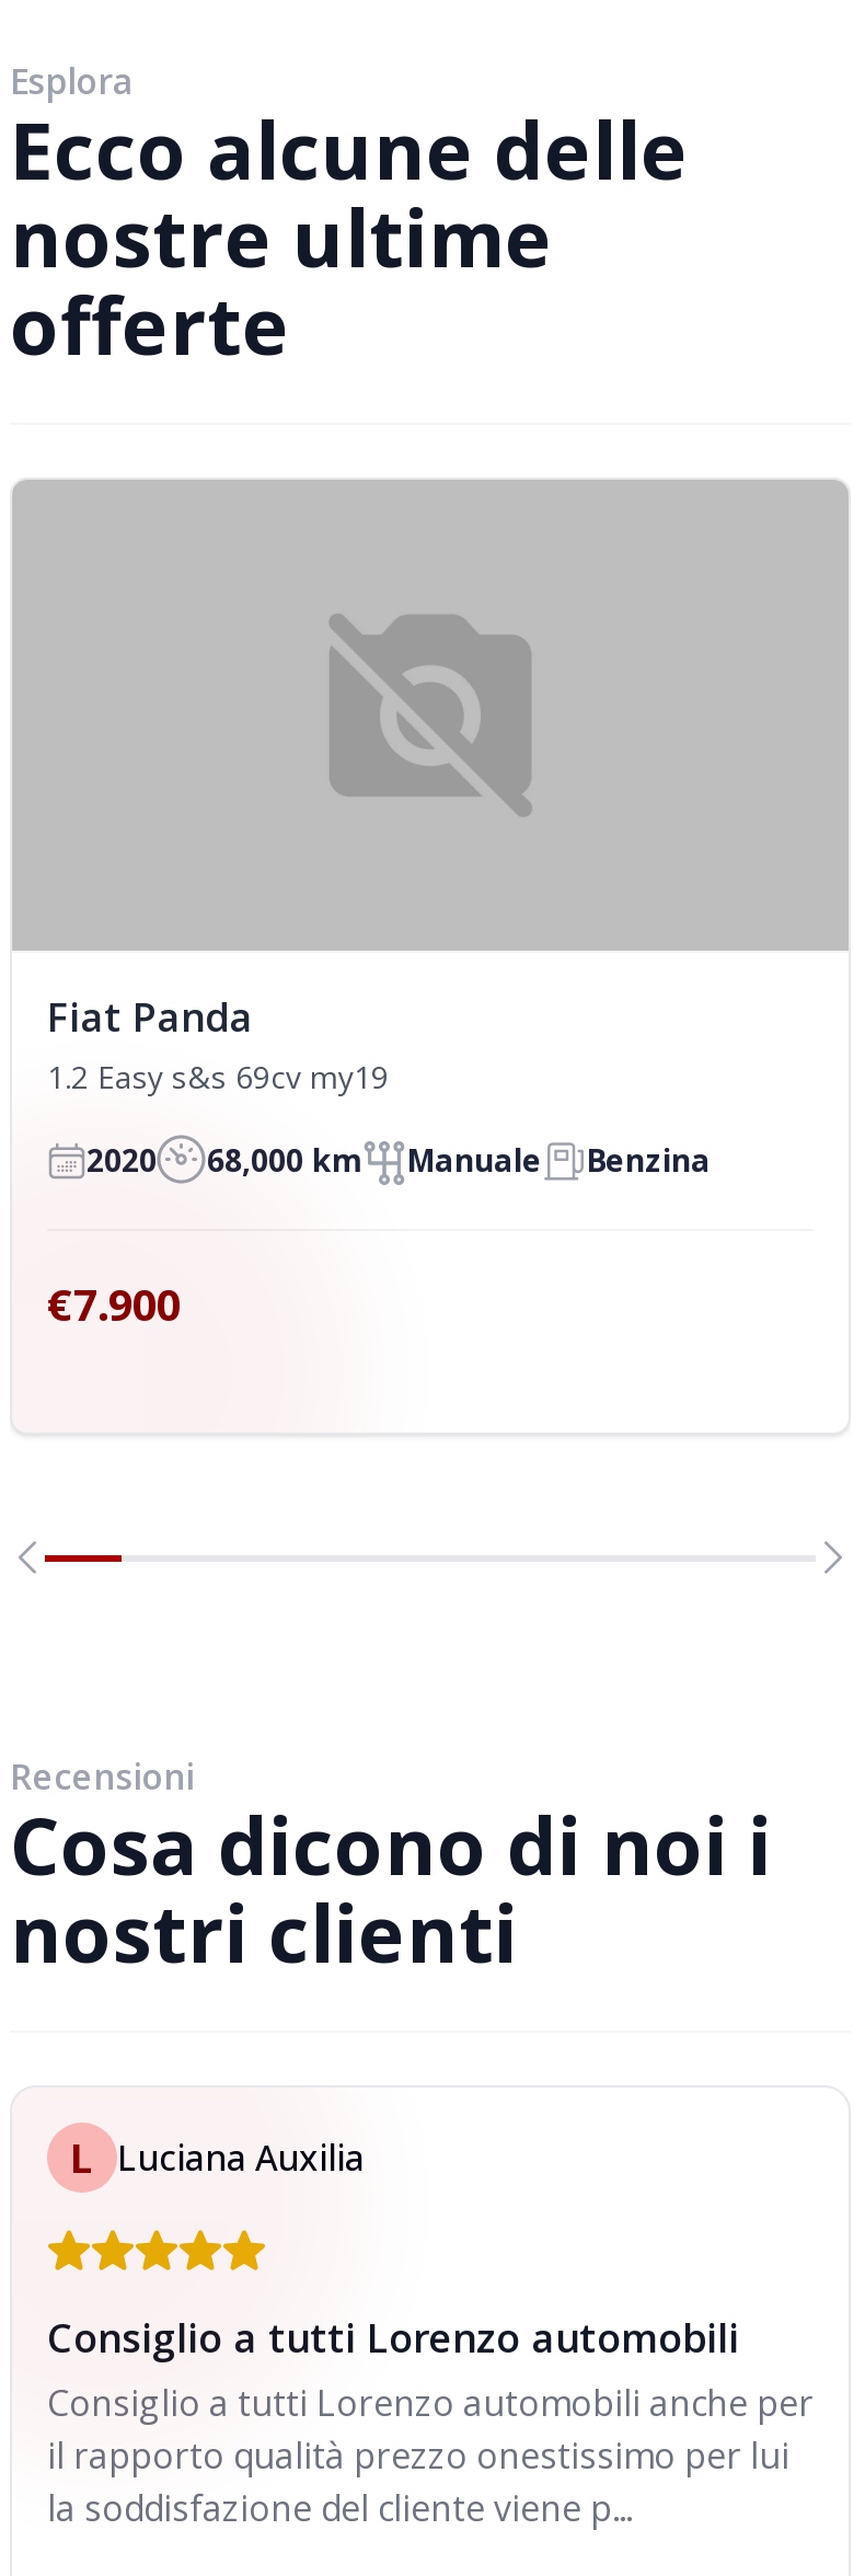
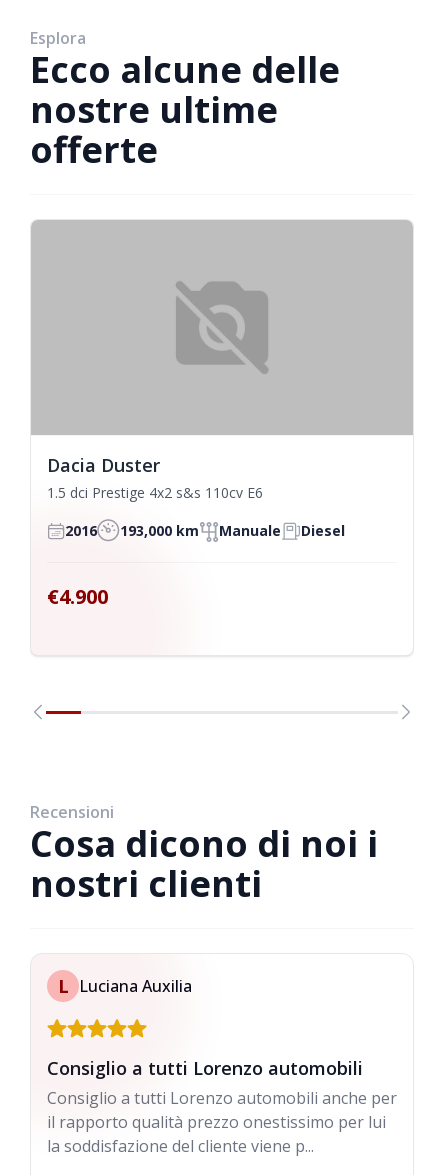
[47,991,389,1098] Fiat Panda | 1.2 Easy s&s 69cv my19 -> [47,453,263,502] Dacia Duster | 1.5 dci Prestige 4x2 s&s 110cv E6
[86,1138,362,1180] 2020 | 68,000 km -> [65,521,199,540] 2016 | 193,000 km
[586,1138,711,1180] Benzina -> [301,521,345,540] Diesel
[47,1275,181,1334] €7.900 -> [47,583,108,610] €4.900

